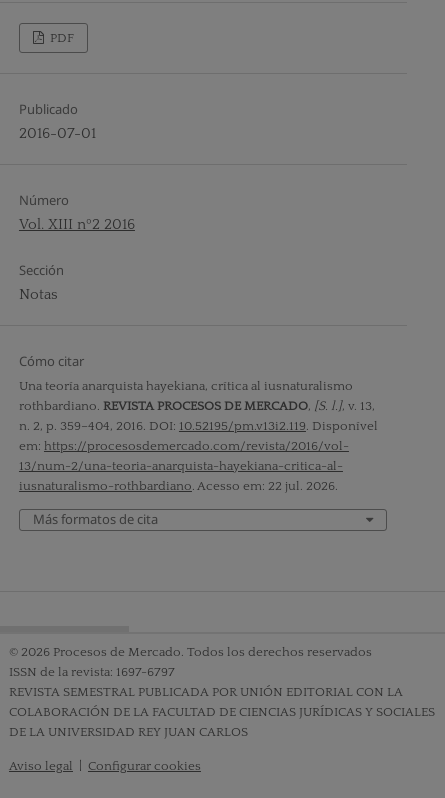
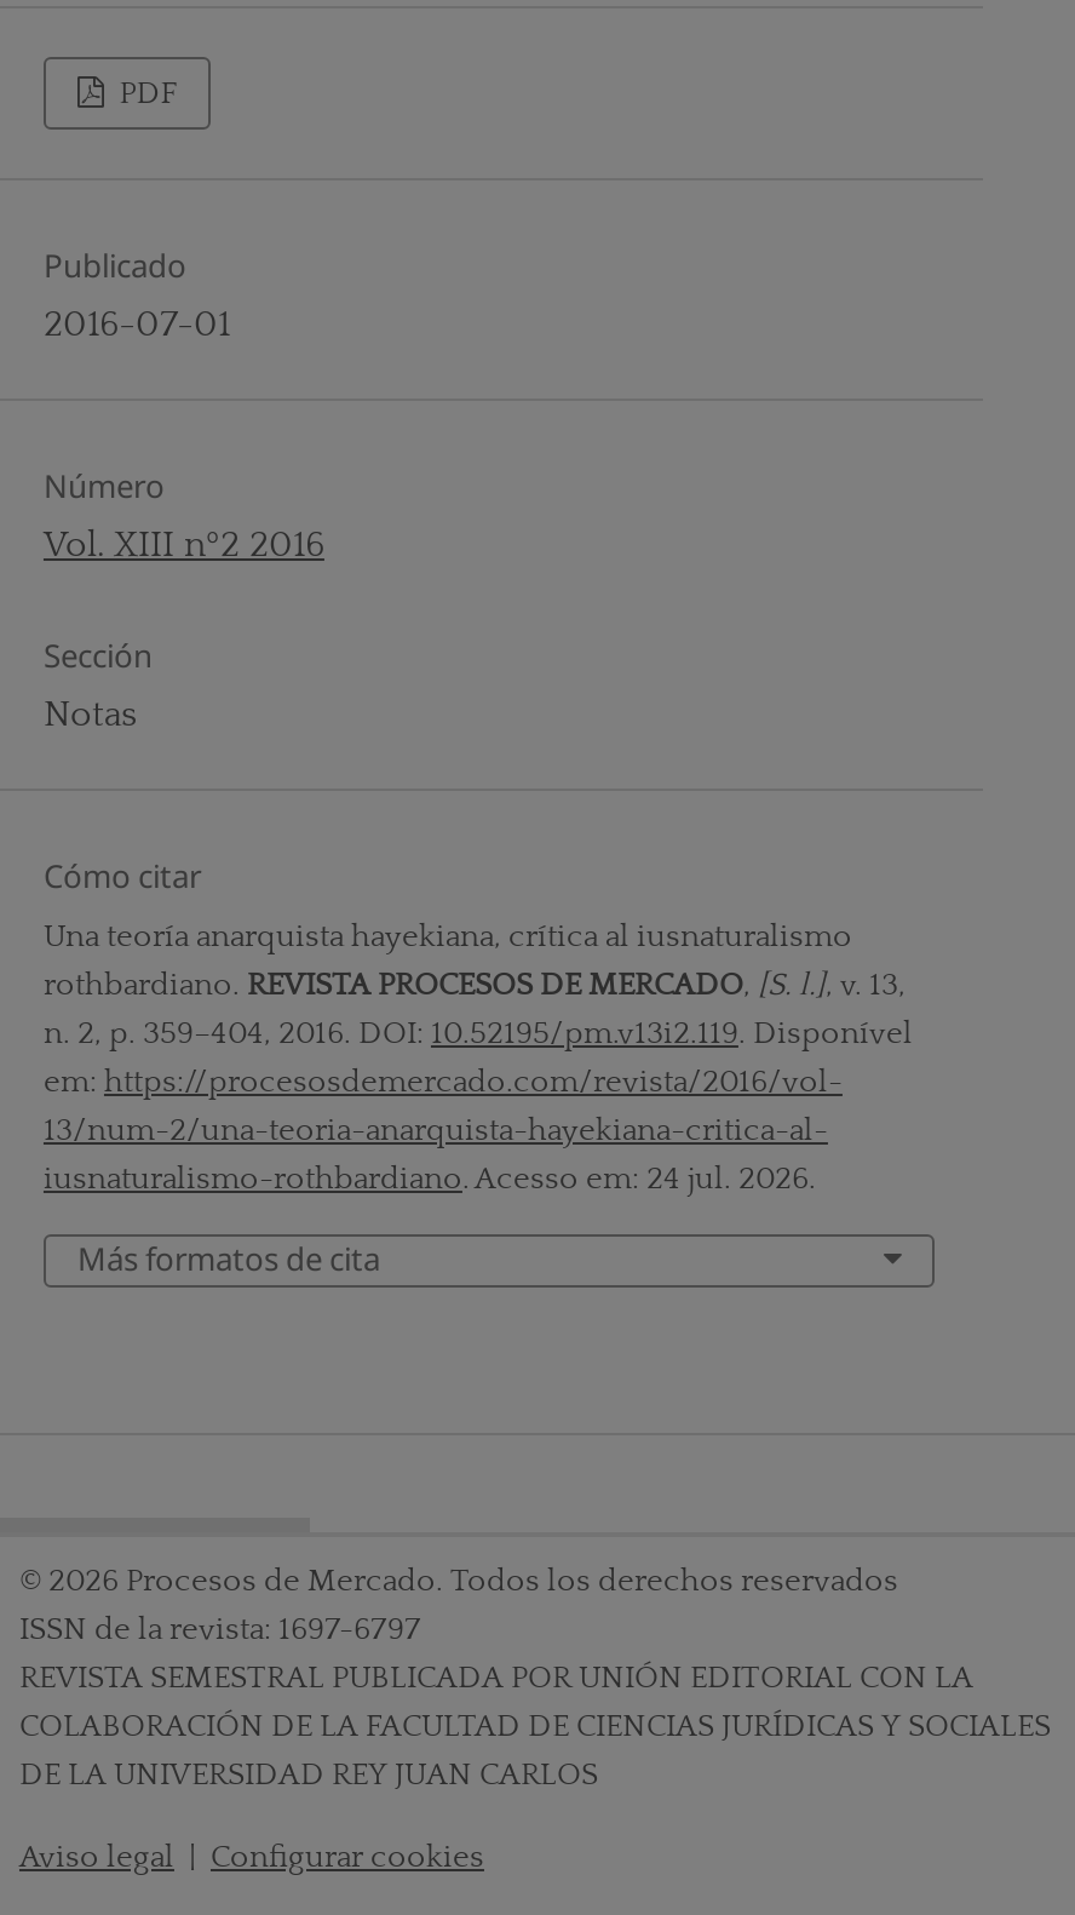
[19,479,338,493] iusnaturalismo-rothbardiano. Acesso em: 22 jul. 2026. -> [44,1161,816,1195] iusnaturalismo-rothbardiano. Acesso em: 24 jul. 2026.

